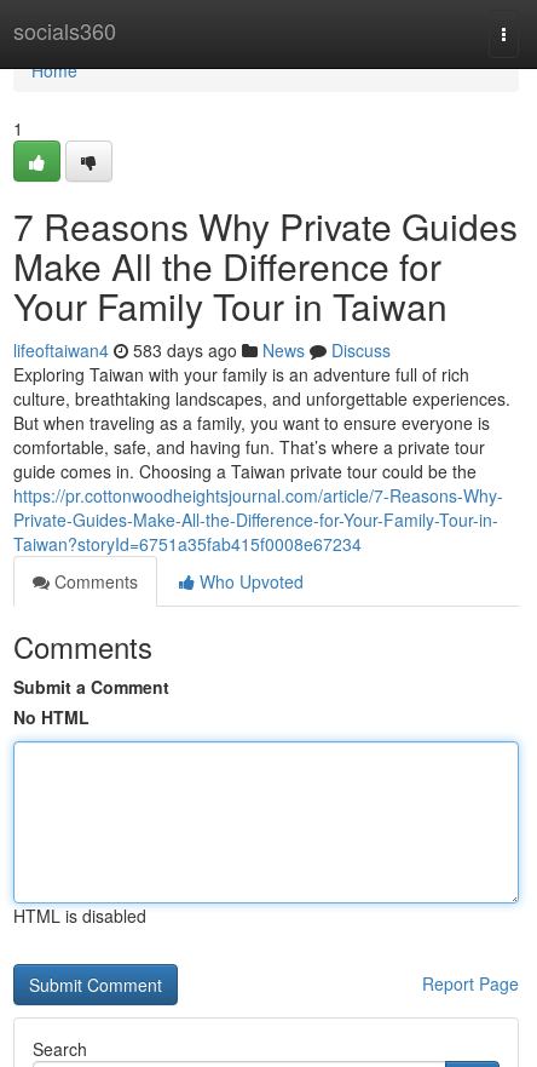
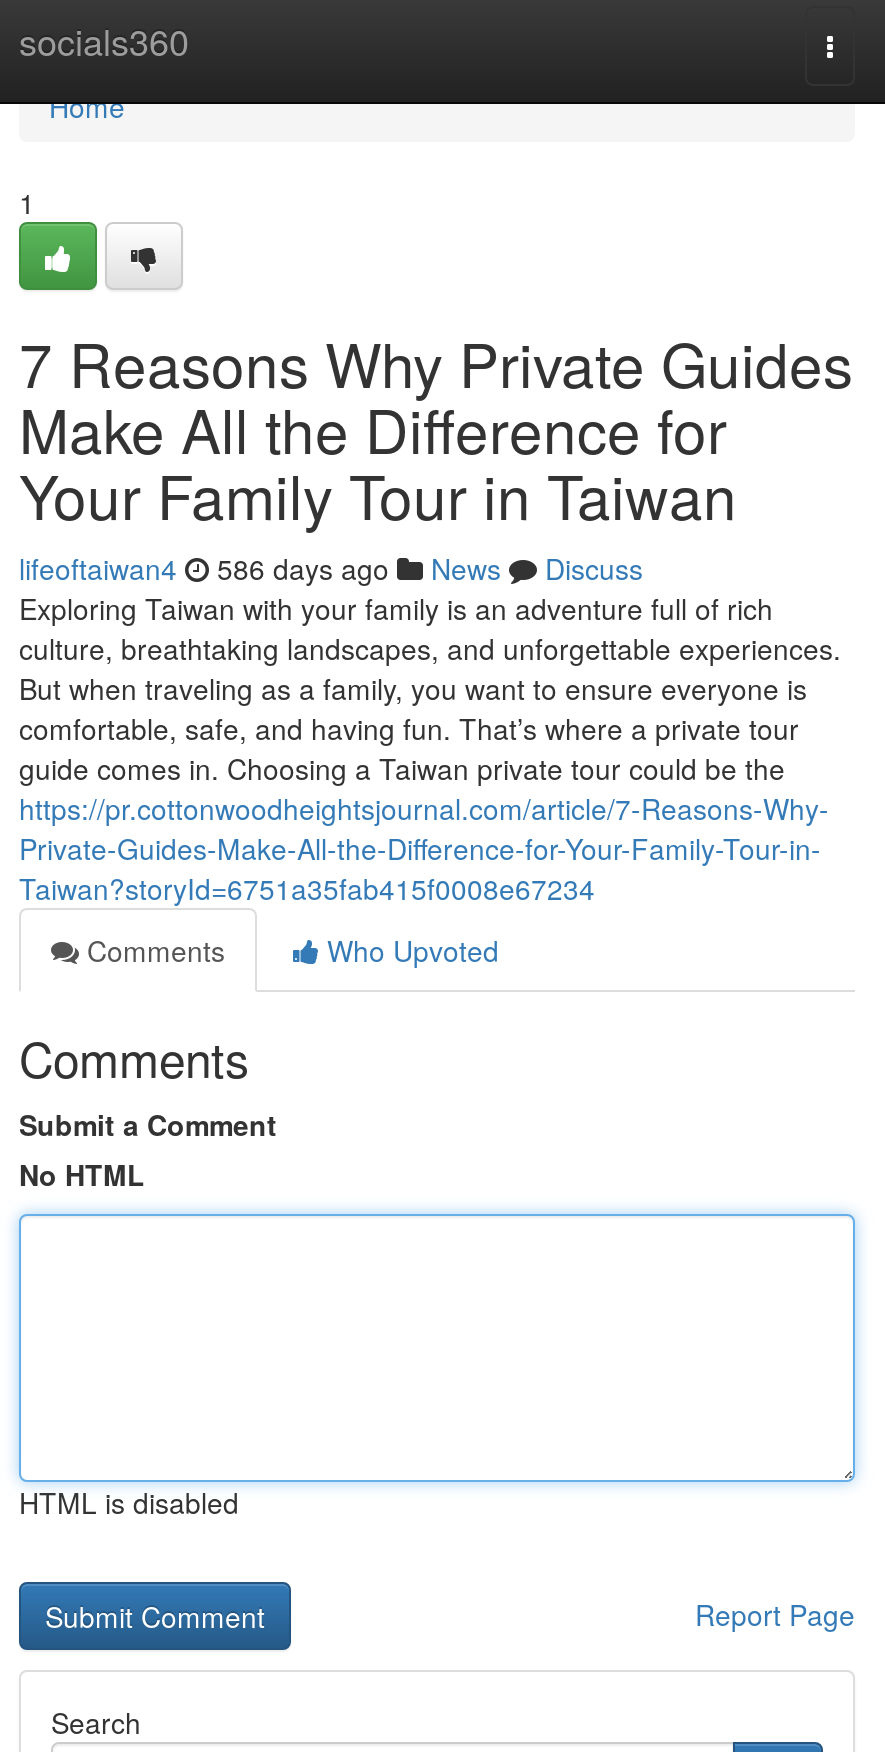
[13,338,391,362] lifeoftaiwan4 583 days ago News Discuss -> [19,548,643,588] lifeoftaiwan4 586 days ago News Discuss

